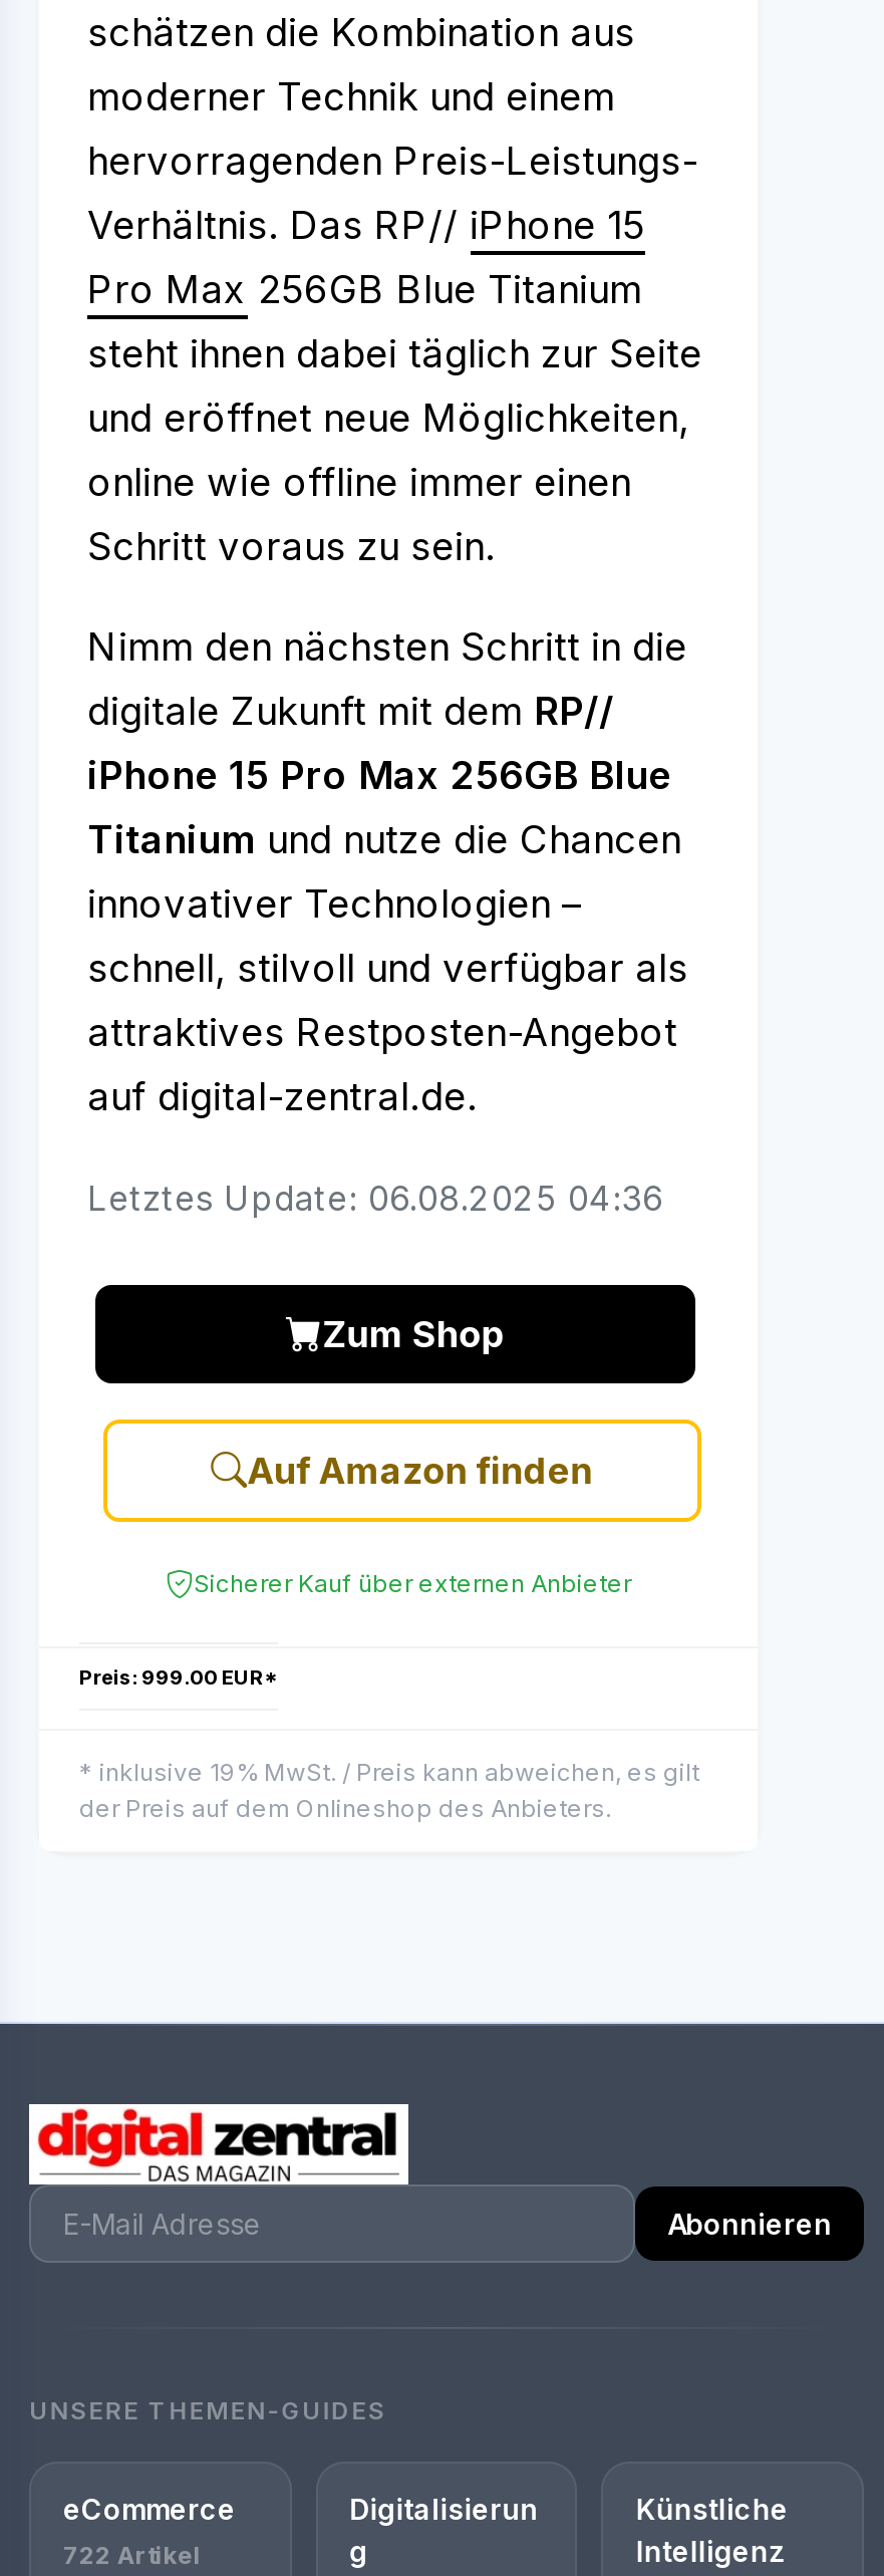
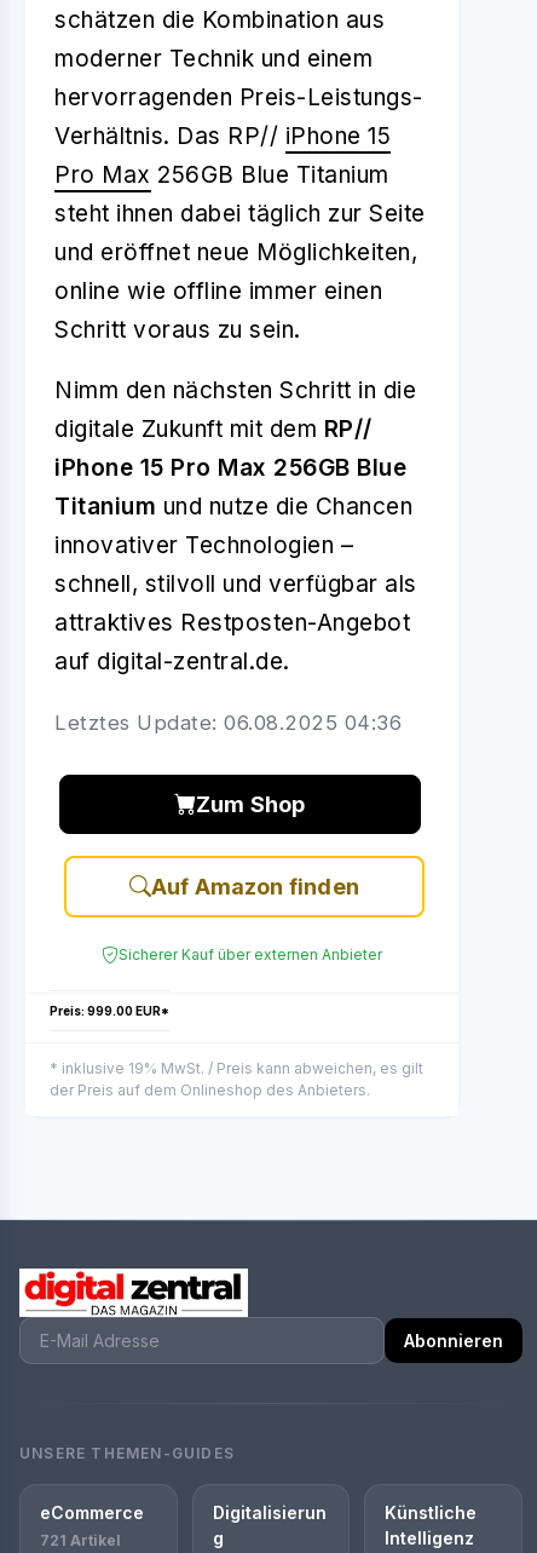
[63,2540,202,2570] 722 Artikel -> [40,1531,121,1549] 721 Artikel

